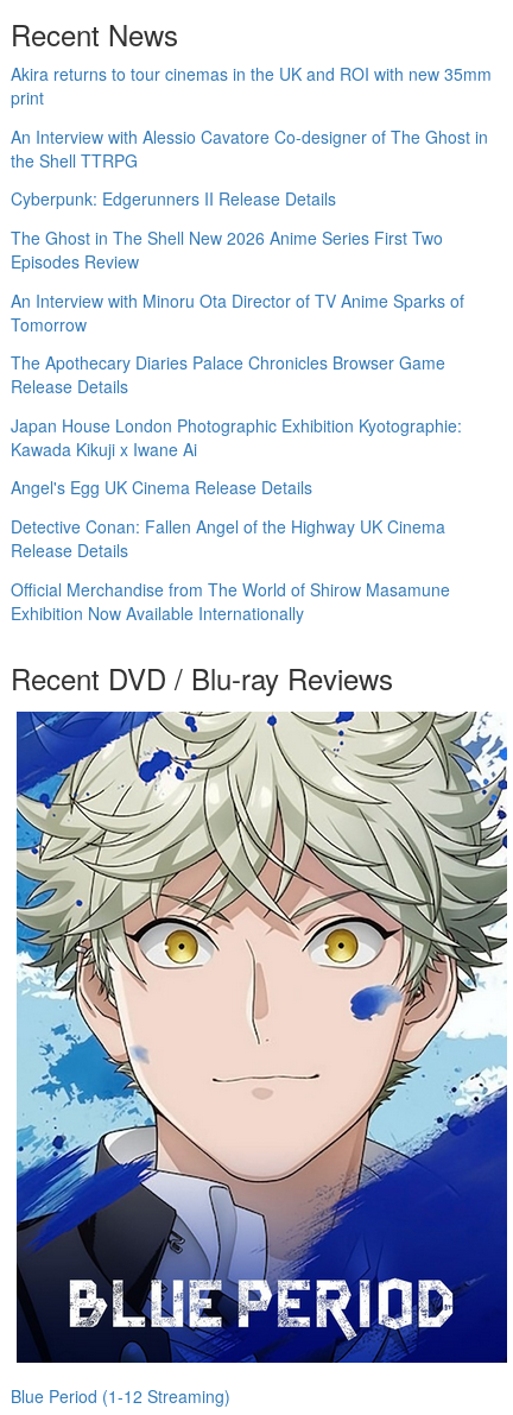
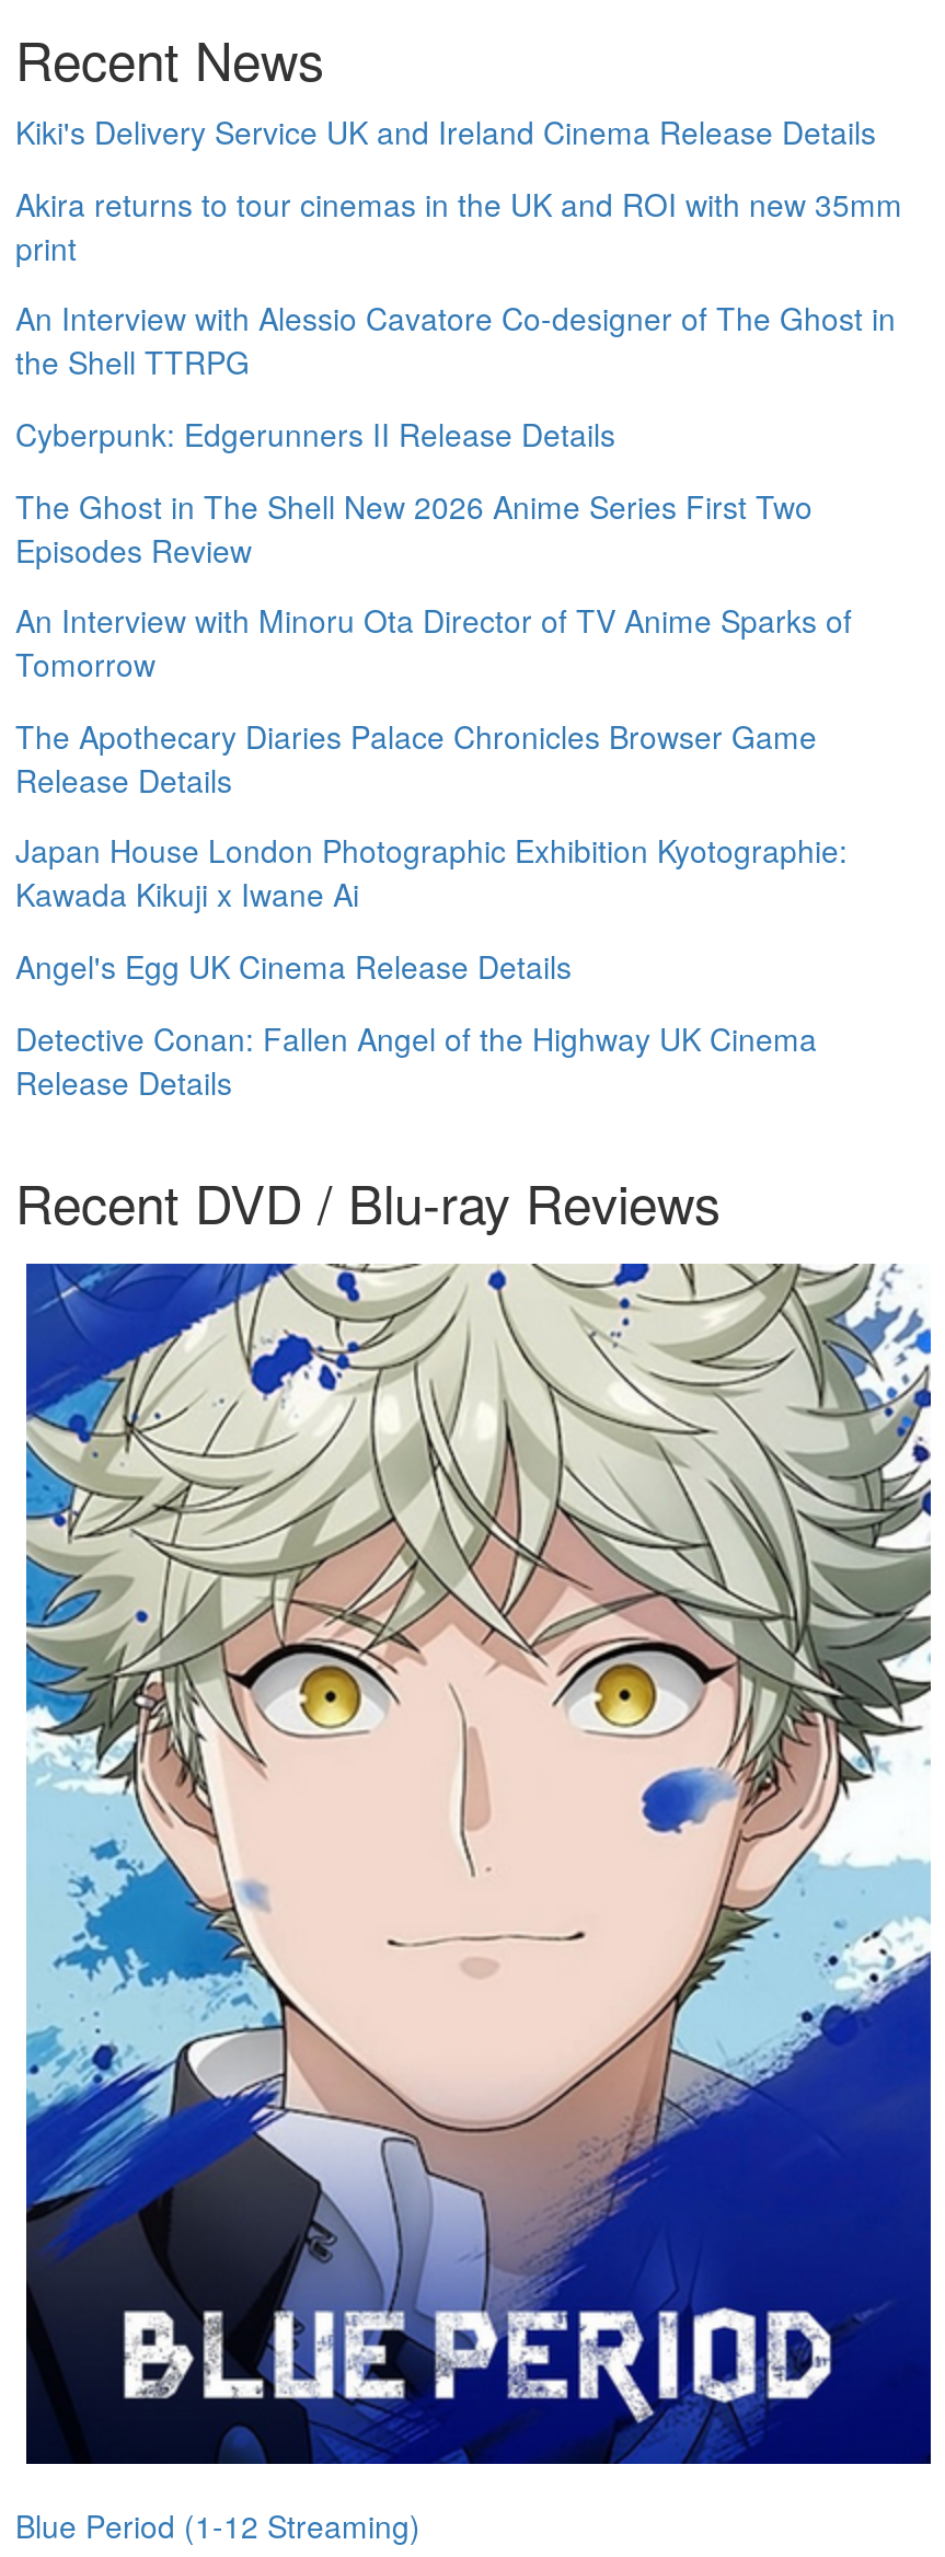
none -> [15,110,876,154] Kiki's Delivery Service UK and Ireland Cinema Release Details
moved [11,62,492,562] -> [15,181,902,1103]: Akira returns to tour cinemas in the UK and ROI with new 35mm | print | An Interview with Alessio Cavatore Co-designer of The Ghost in | ... | Detective Conan: Fallen Angel of the Highway UK Cinema | Release Details
[11,577,450,624] Official Merchandise from The World of Shirow Masamune | Exhibition Now Available Internationally -> none

